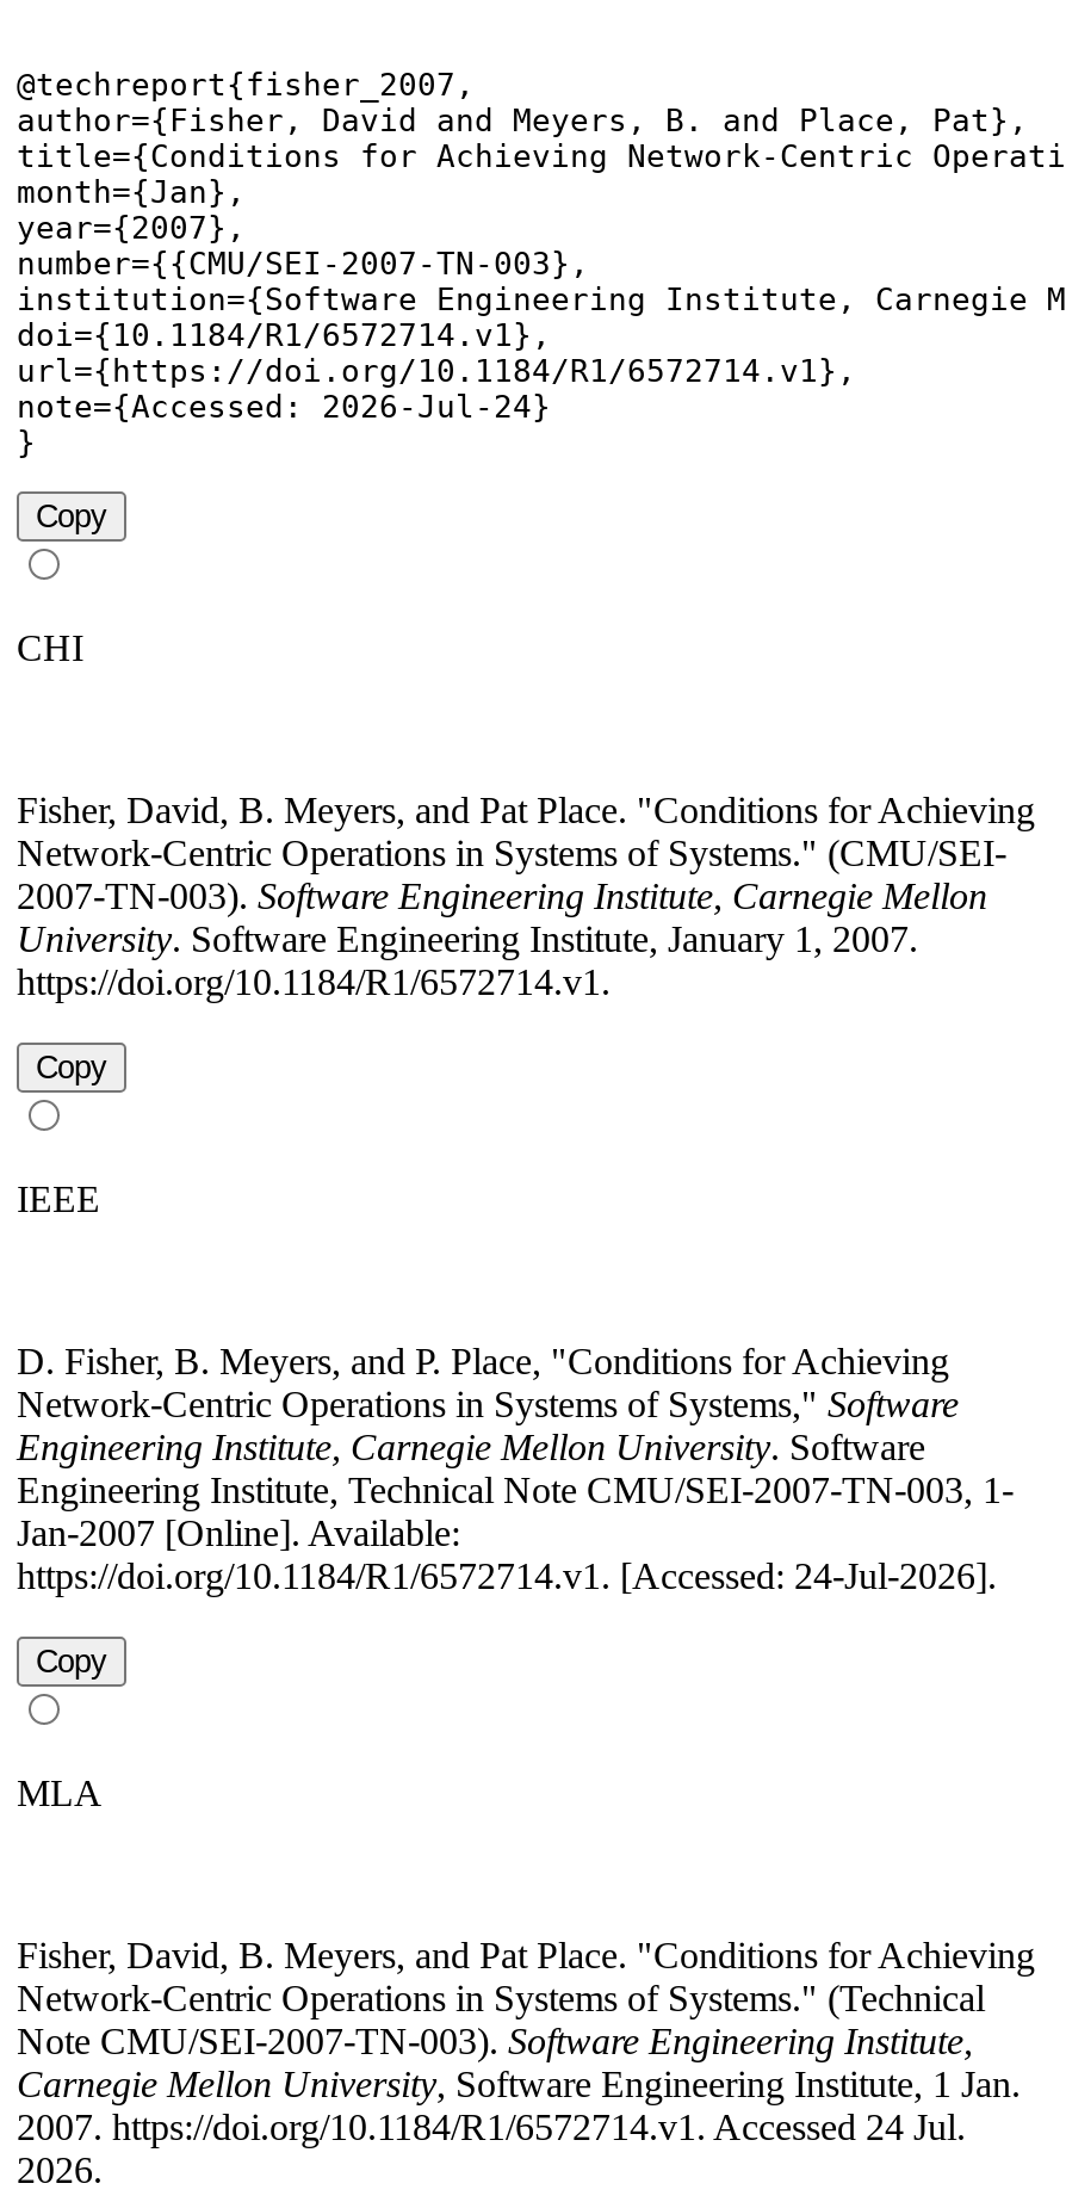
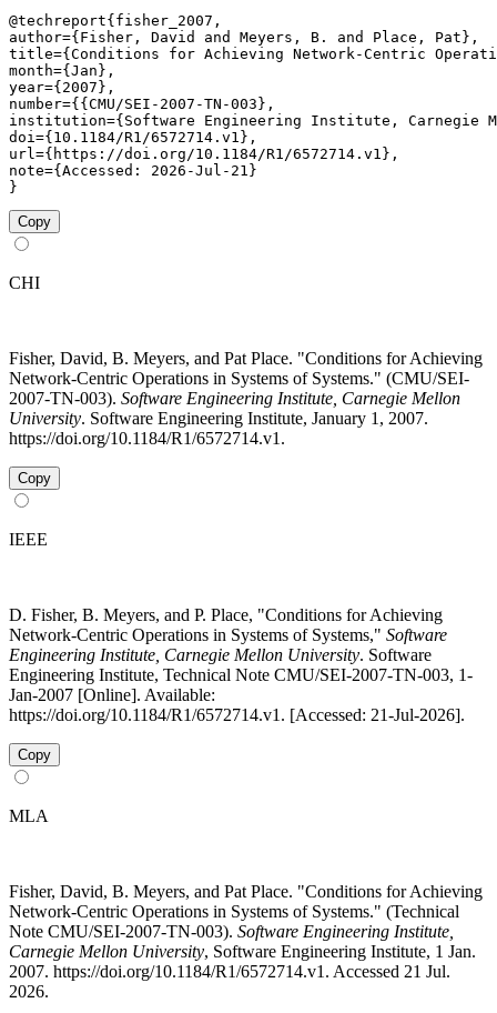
[17,390,551,425] note={Accessed: 2026-Jul-24} -> [9,163,257,179] note={Accessed: 2026-Jul-21}
[17,1556,997,1597] https://doi.org/10.1184/R1/6572714.v1. [Accessed: 24-Jul-2026]. -> [9,706,465,725] https://doi.org/10.1184/R1/6572714.v1. [Accessed: 21-Jul-2026].
[17,2107,966,2148] 2007. https://doi.org/10.1184/R1/6572714.v1. Accessed 24 Jul. -> [9,962,450,981] 2007. https://doi.org/10.1184/R1/6572714.v1. Accessed 21 Jul.

